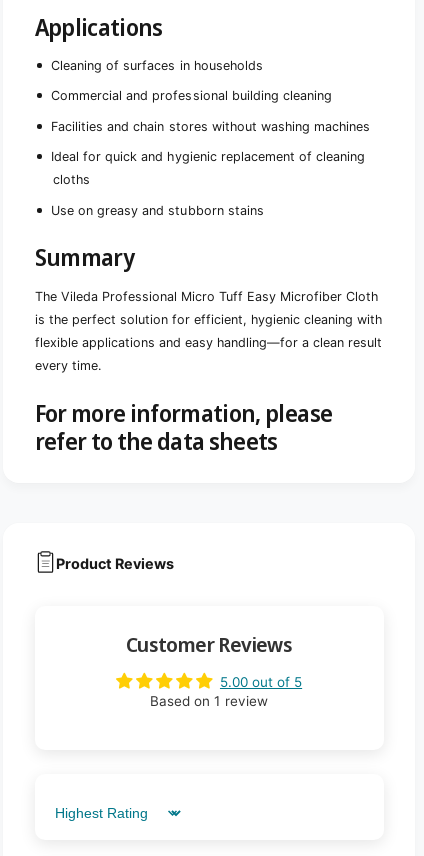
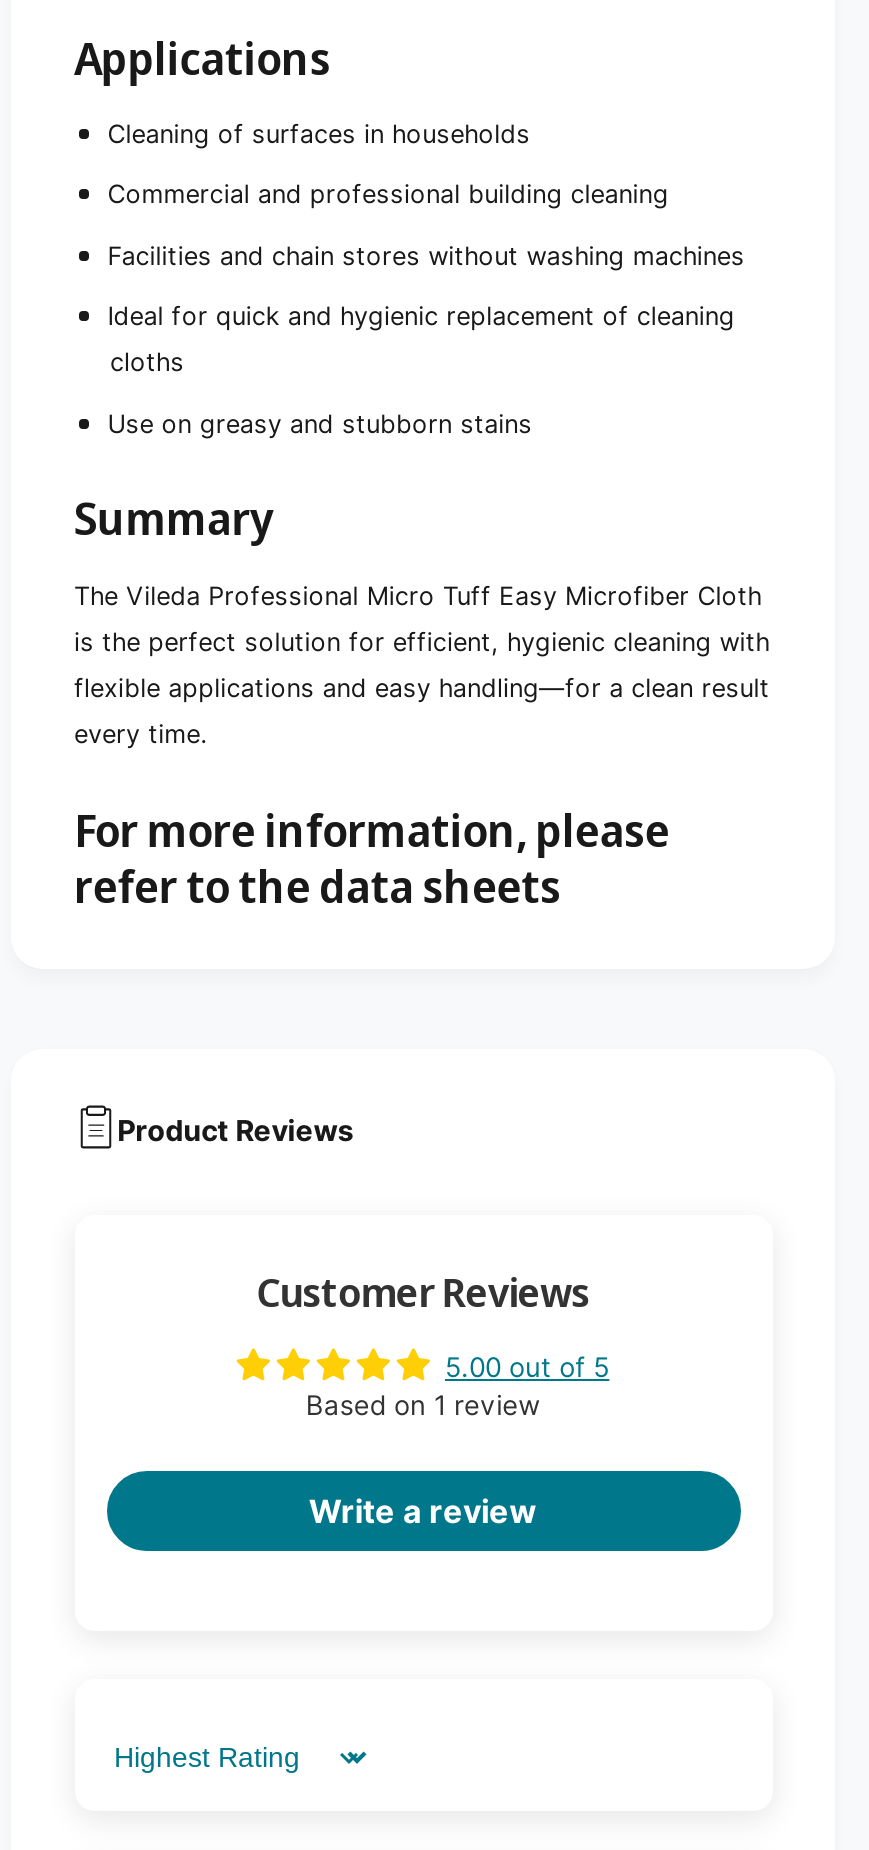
none -> [309,1491,537,1531] Write a review

